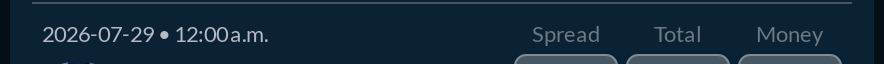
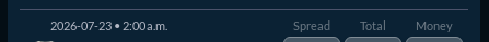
[42,20,268,46] 2026-07-29 • 12:00 a.m. -> [50,18,167,32] 2026-07-23 • 2:00 a.m.

